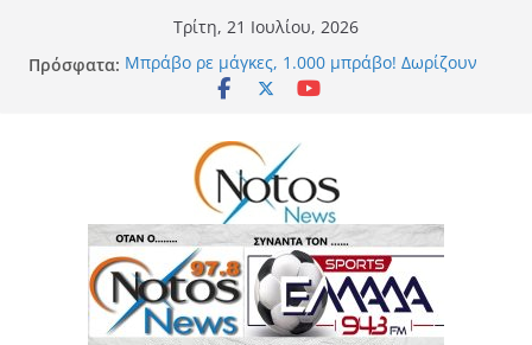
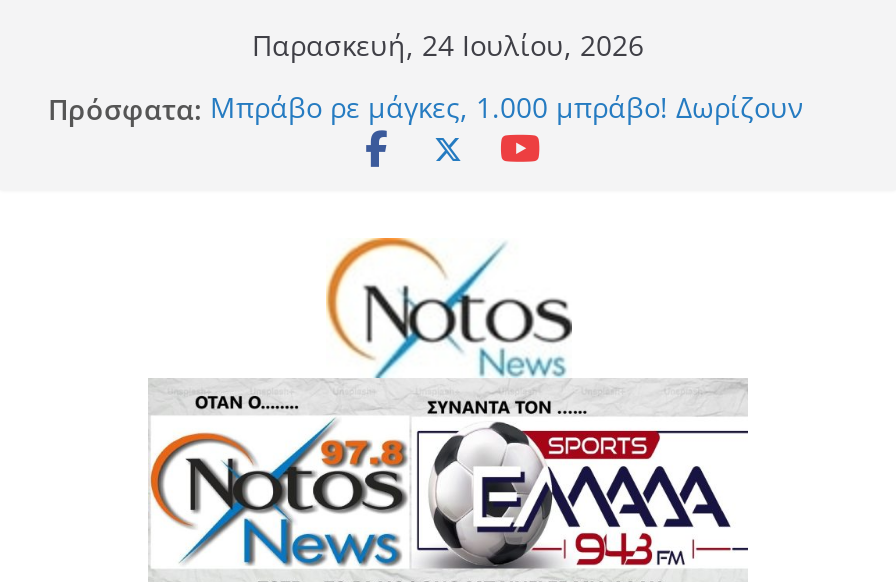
[173,15,359,38] Τρίτη, 21 Ιουλίου, 2026 -> [252,26,644,64] Παρασκευή, 24 Ιουλίου, 2026

